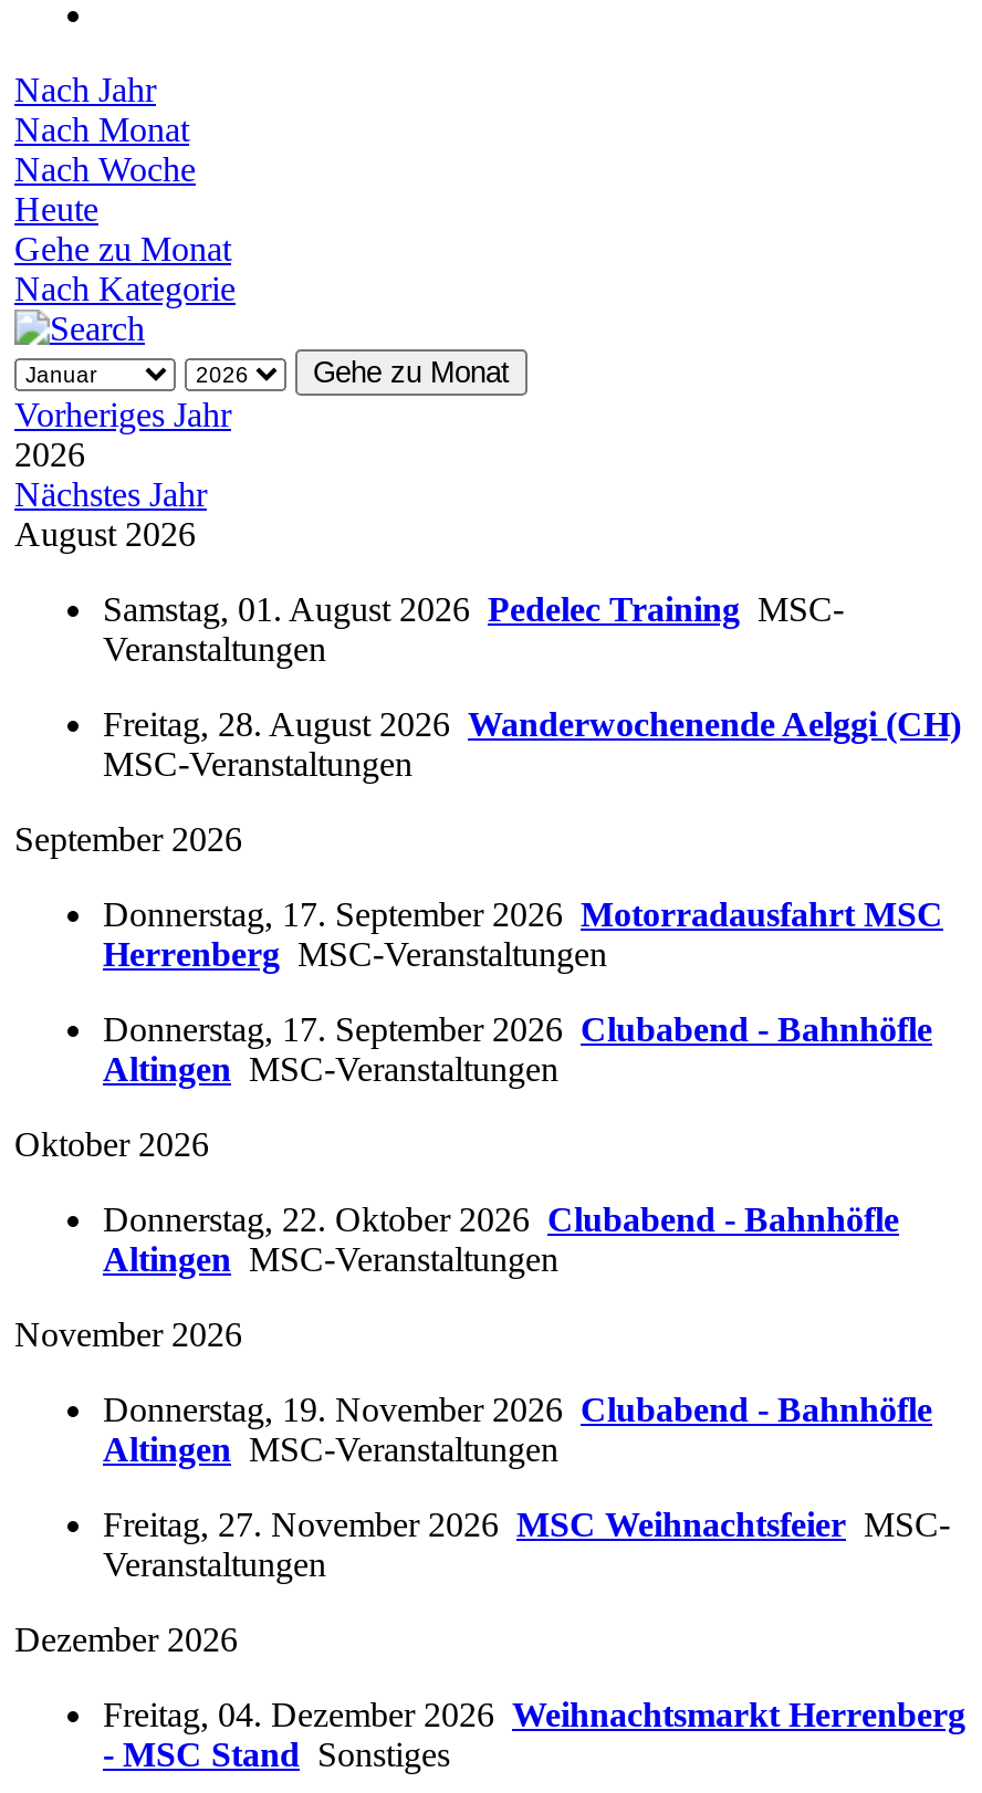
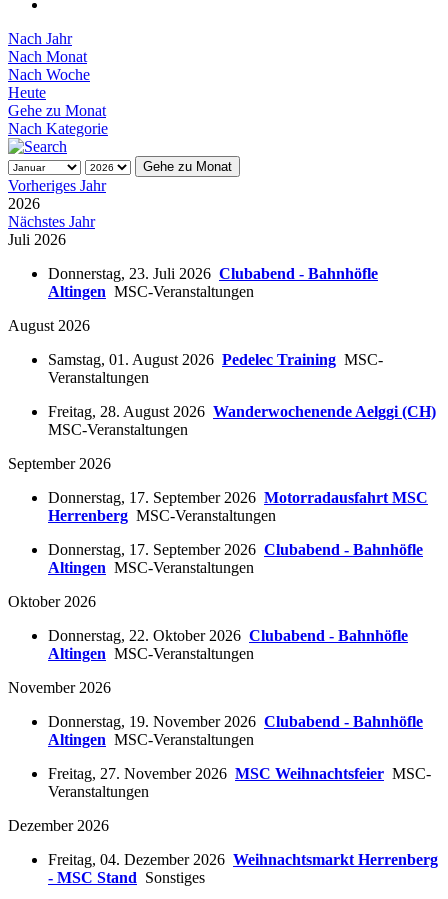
none -> [8,231,378,300] Juli 2026 | Donnerstag, 23. Juli 2026 Clubabend - Bahnhöfle | Altingen MSC-Veranstaltungen

